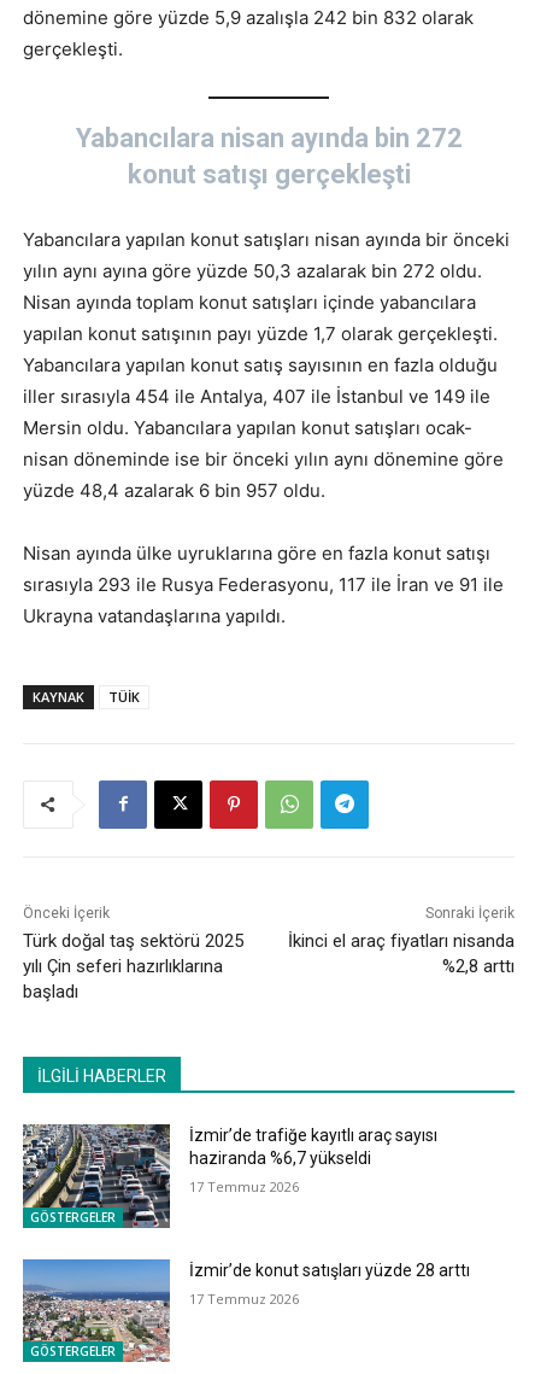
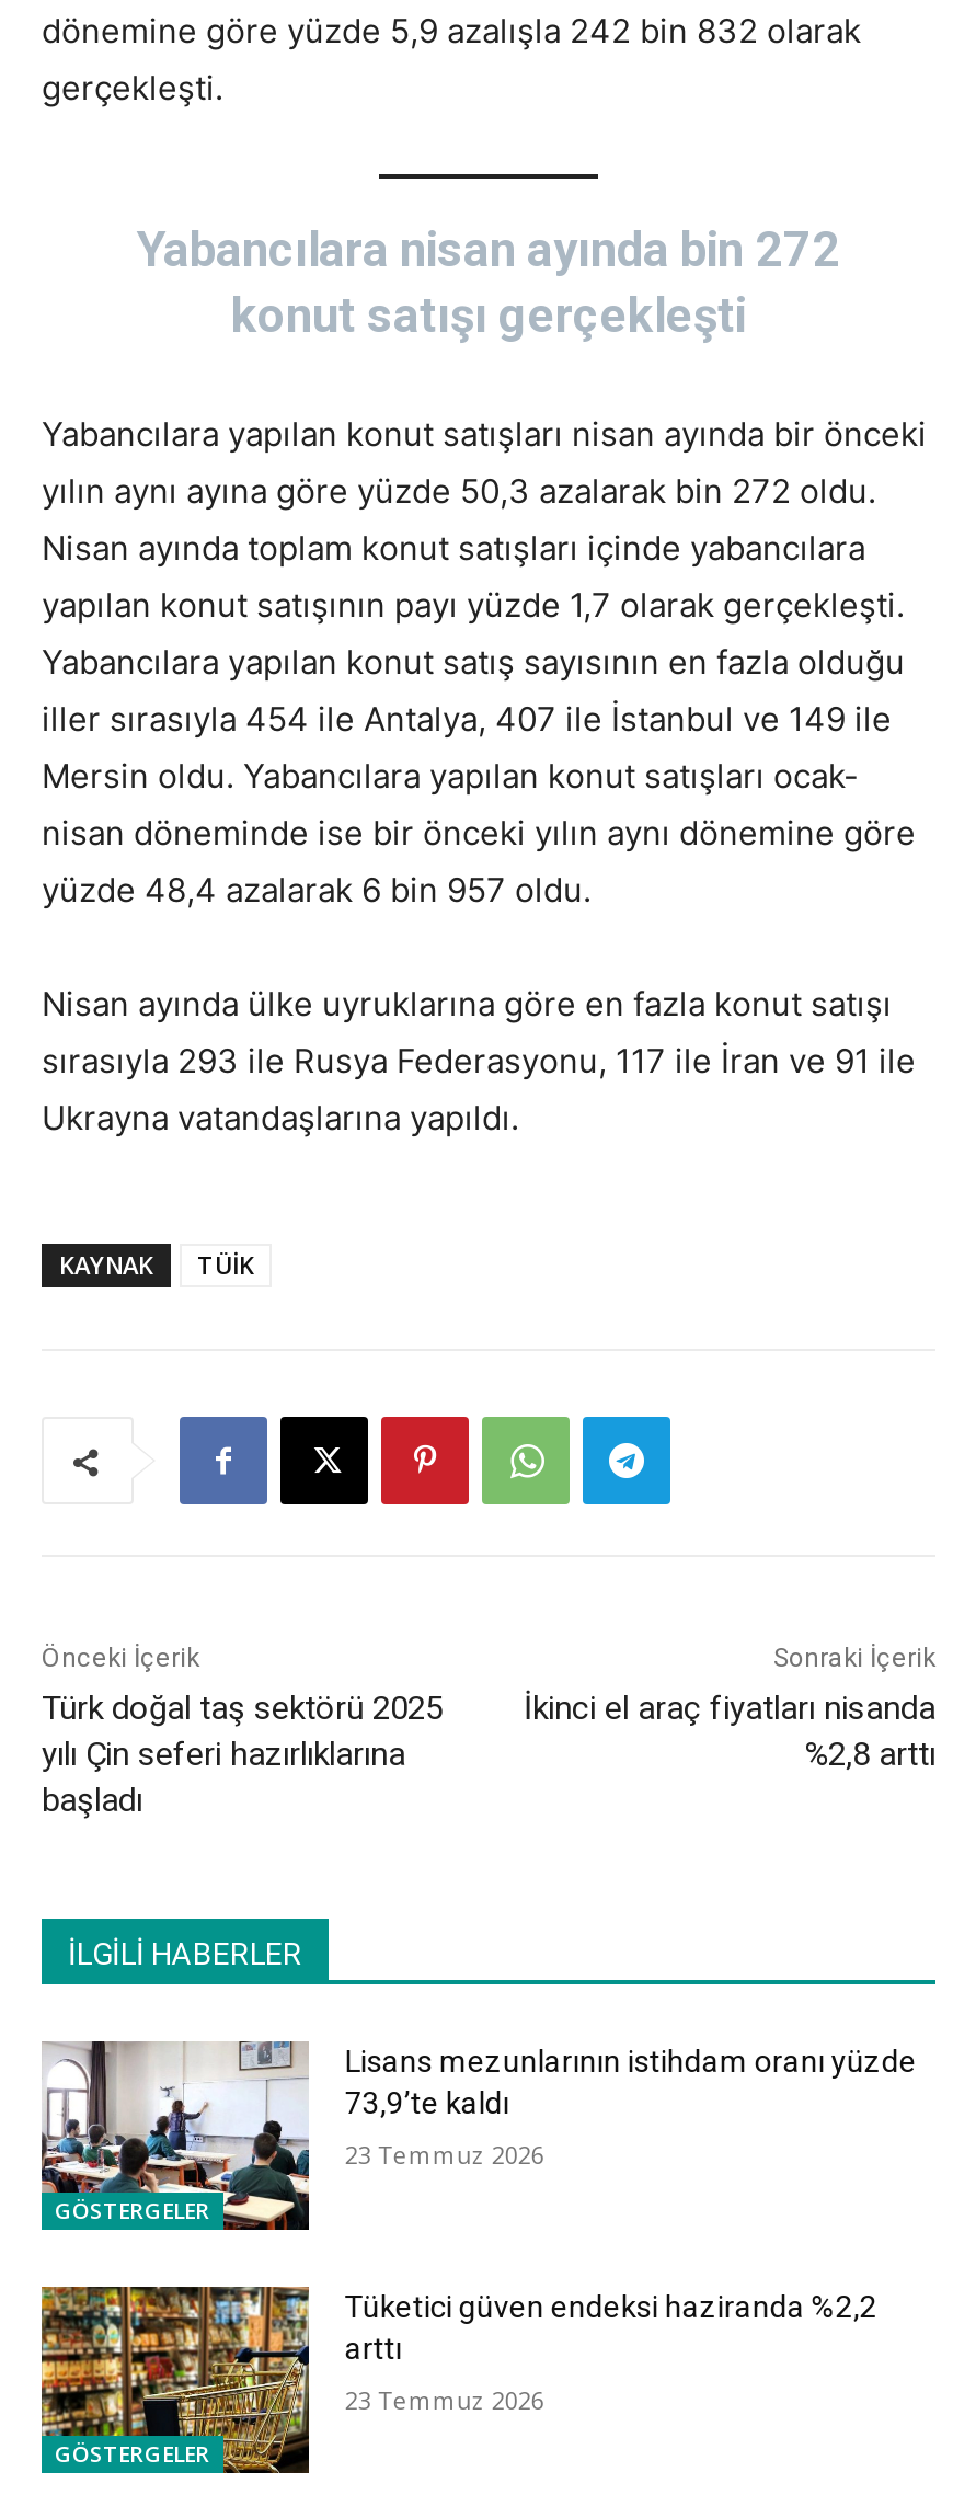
[22,1123,438,1229] [image] | İzmir’de trafiğe kayıtlı araç sayısı | haziranda %6,7 yükseldi -> [42,2039,917,2232] [image] | Lisans mezunlarının istihdam oranı yüzde | 73,9’te kaldı
[190,1177,299,1195] 17 Temmuz 2026 -> [345,2138,544,2170] 23 Temmuz 2026
[22,1258,470,1363] [image] | İzmir’de konut satışları yüzde 28 arttı -> [39,2285,877,2475] [image] | Tüketici güven endeksi haziranda %2,2 | arttı
[190,1289,299,1307] 17 Temmuz 2026 -> [345,2382,544,2415] 23 Temmuz 2026

